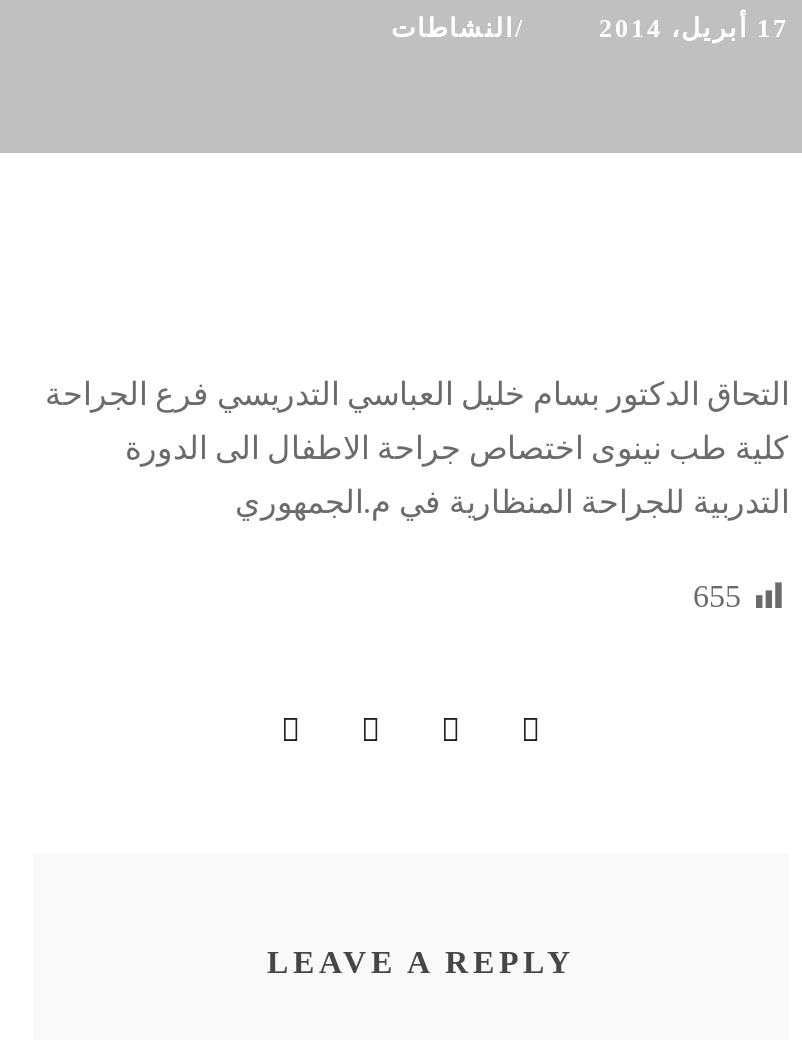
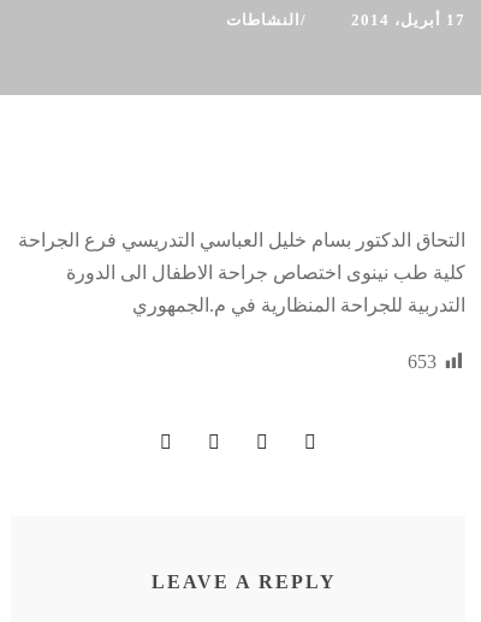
[693,579,741,613] 655 -> [408,351,437,372] 653

